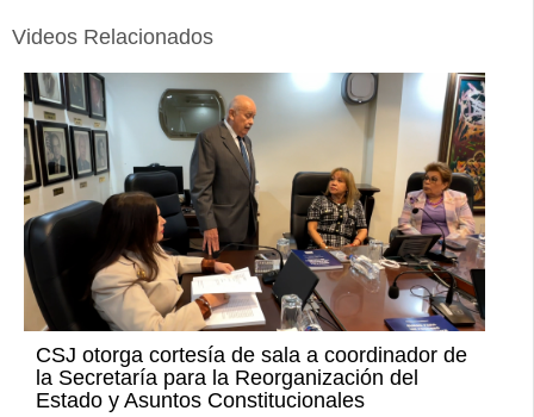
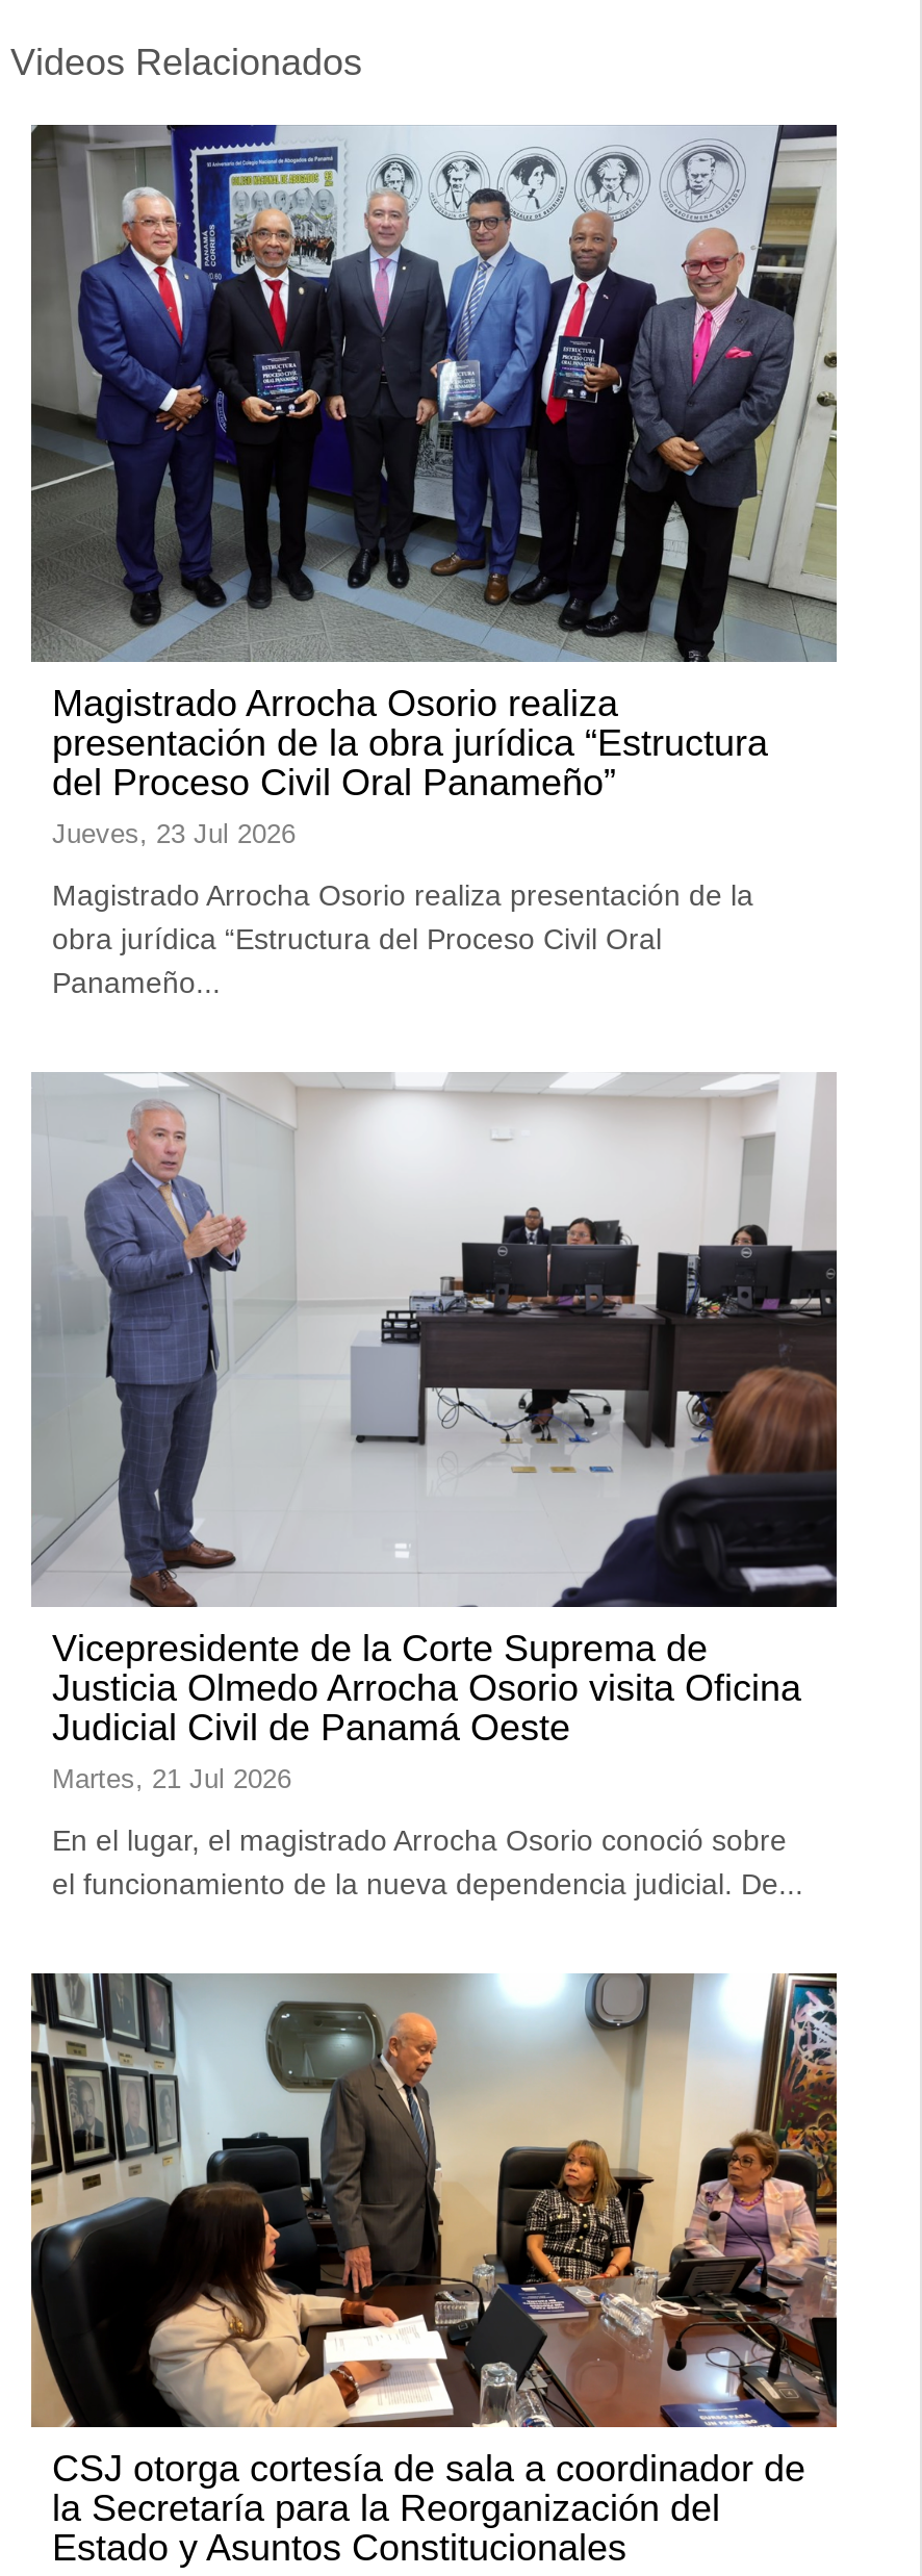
none -> [29,125,839,998] [image] | Magistrado Arrocha Osorio realiza | presentación de la obra jurídica “Estructura | del Proceso Civil Oral Panameño” | Jueves, 23 Jul 2026 | Magistrado Arrocha Osorio realiza presentación de la | obra jurídica “Estructura del Proceso Civil Oral | Panameño...
none -> [29,1070,839,1901] [image] | Vicepresidente de la Corte Suprema de | Justicia Olmedo Arrocha Osorio visita Oficina | Judicial Civil de Panamá Oeste | Martes, 21 Jul 2026 | En el lugar, el magistrado Arrocha Osorio conoció sobre | el funcionamiento de la nueva dependencia judicial. De...

